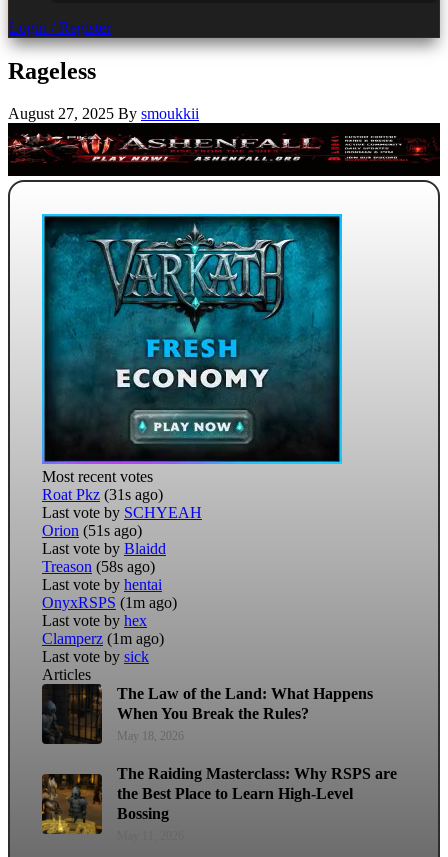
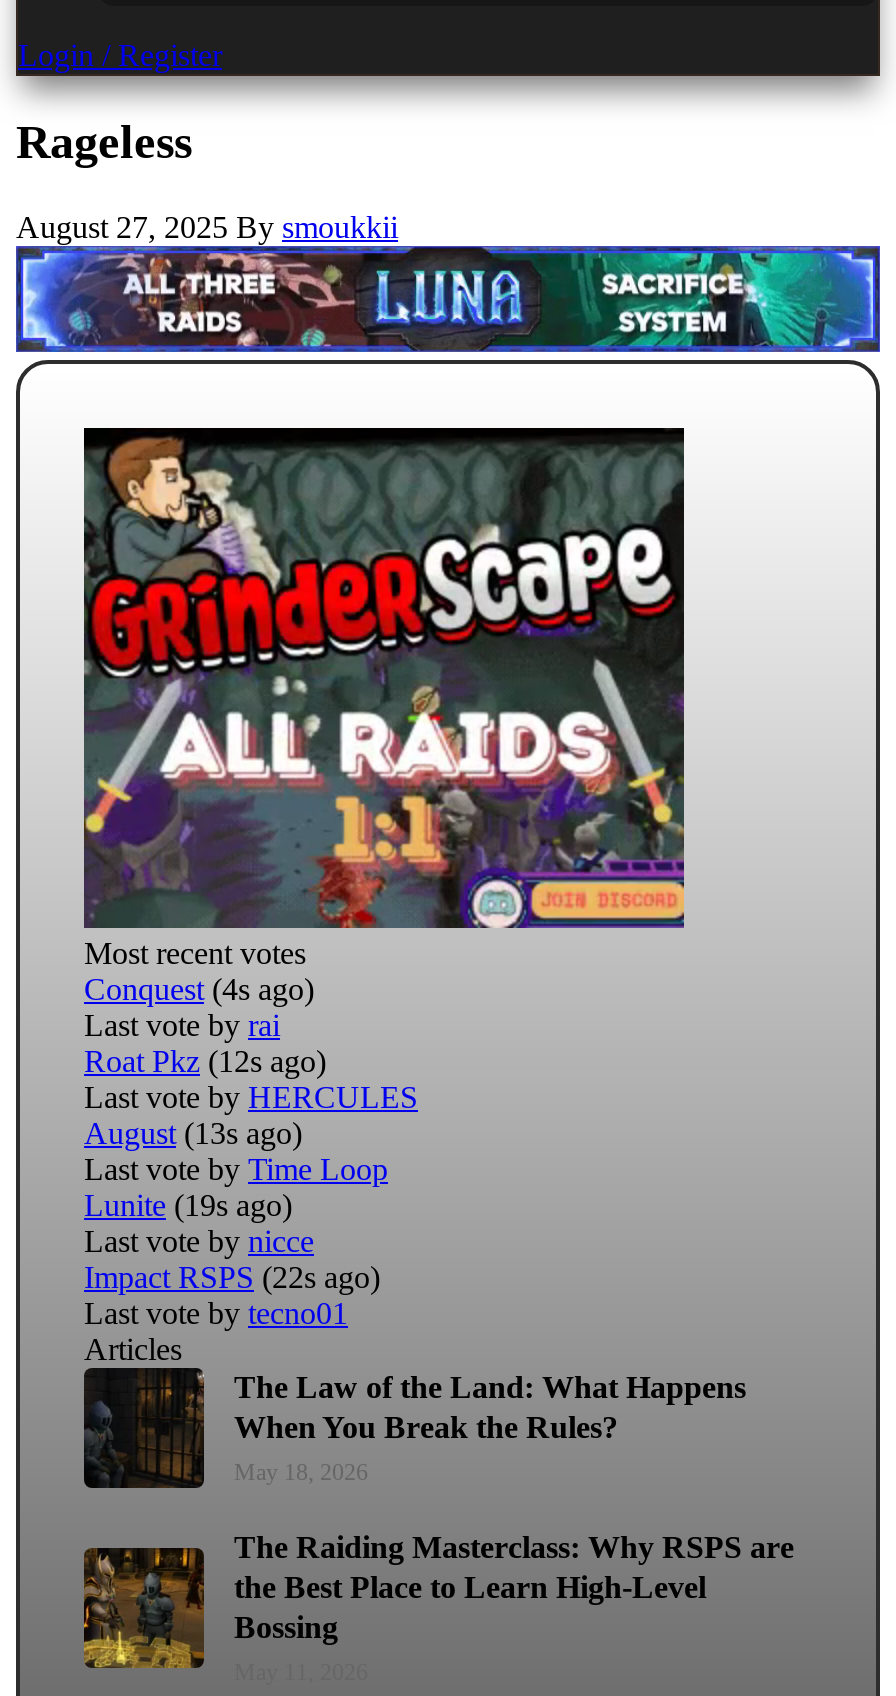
[7,122,441,177] [image] -> [14,244,882,354] [image]
[41,213,343,665] [image] | Roat Pkz (31s ago) | Last vote by SCHYEAH | Orion (51s ago) | Last vote by Blaidd | Treason (58s ago) | Last vote by hentai | OnyxRSPS (1m ago) | Last vote by hex | Clamperz (1m ago) | Last vote by sick -> [82,426,686,1330] [image] | Conquest (4s ago) | Last vote by rai | Roat Pkz (12s ago) | Last vote by HERCULES | August (13s ago) | Last vote by Time Loop | Lunite (19s ago) | Last vote by nicce | Impact RSPS (22s ago) | Last vote by tecno01

